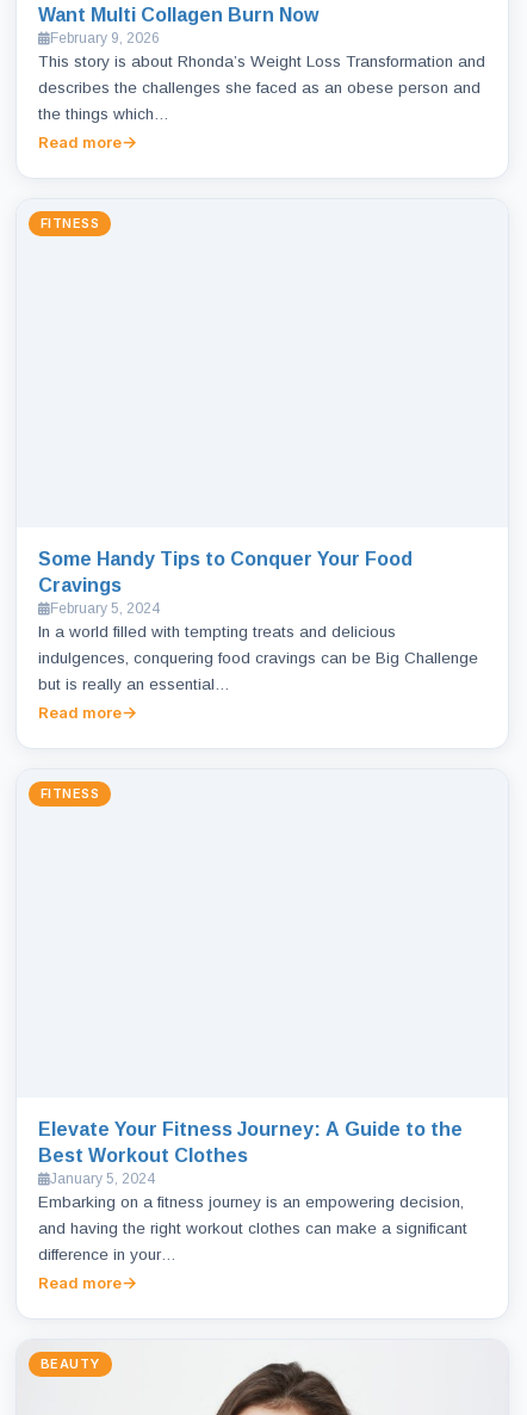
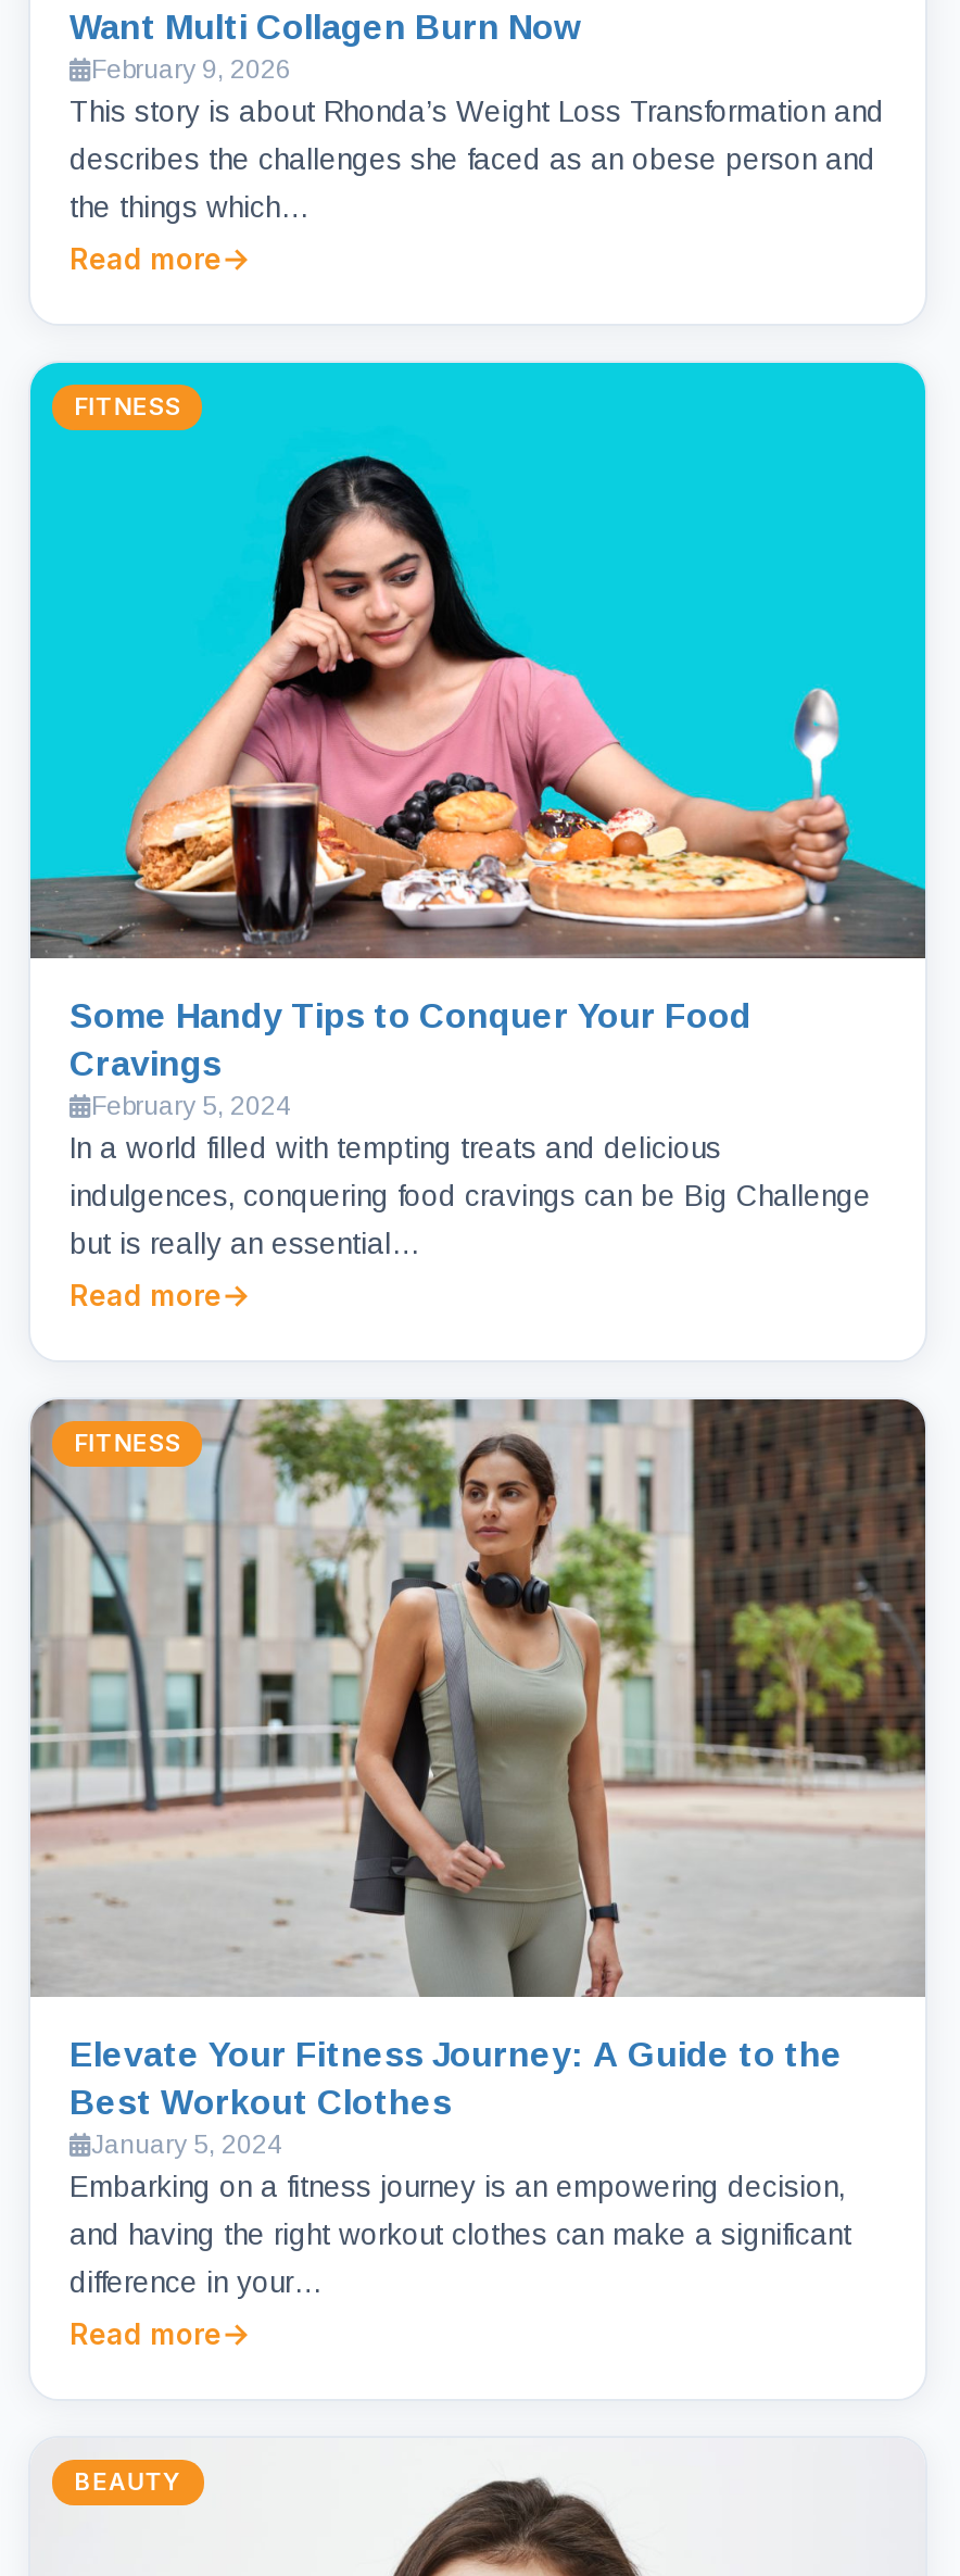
none -> [28,361,927,960] [image]
none -> [28,1397,927,1999] [image]

